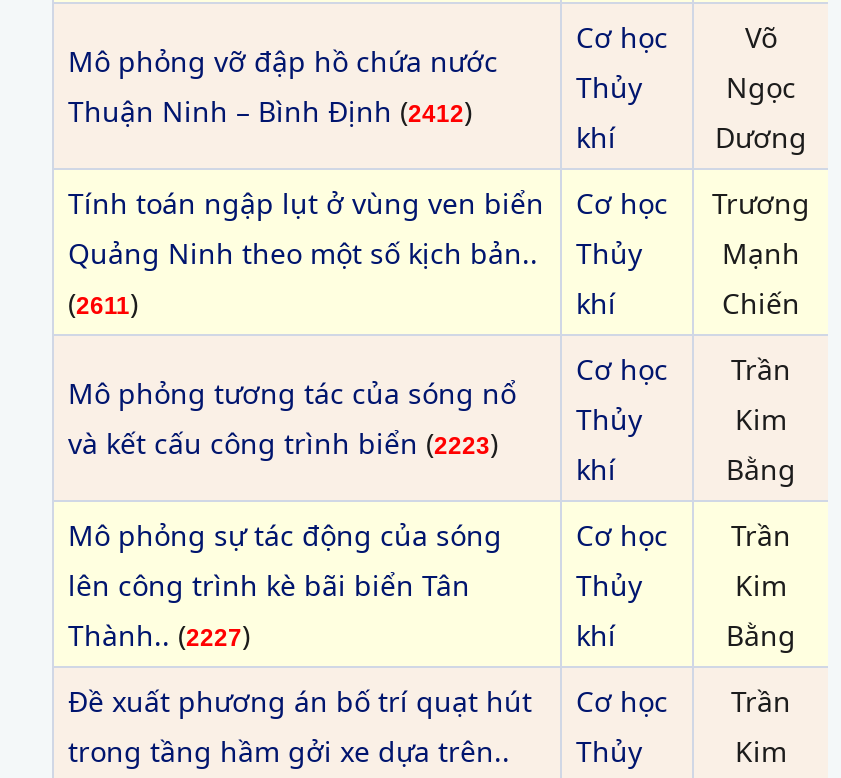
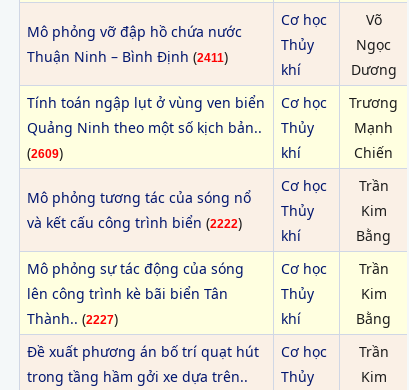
[68,91,472,129] Thuận Ninh – Bình Định (2412) -> [27,47,228,66] Thuận Ninh – Bình Định (2411)
[68,283,138,321] (2611) -> [27,143,63,162] (2609)
[68,423,498,461] và kết cấu công trình biển (2223) -> [27,213,242,232] và kết cấu công trình biển (2222)

